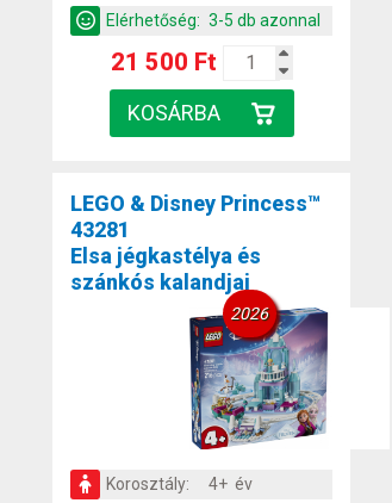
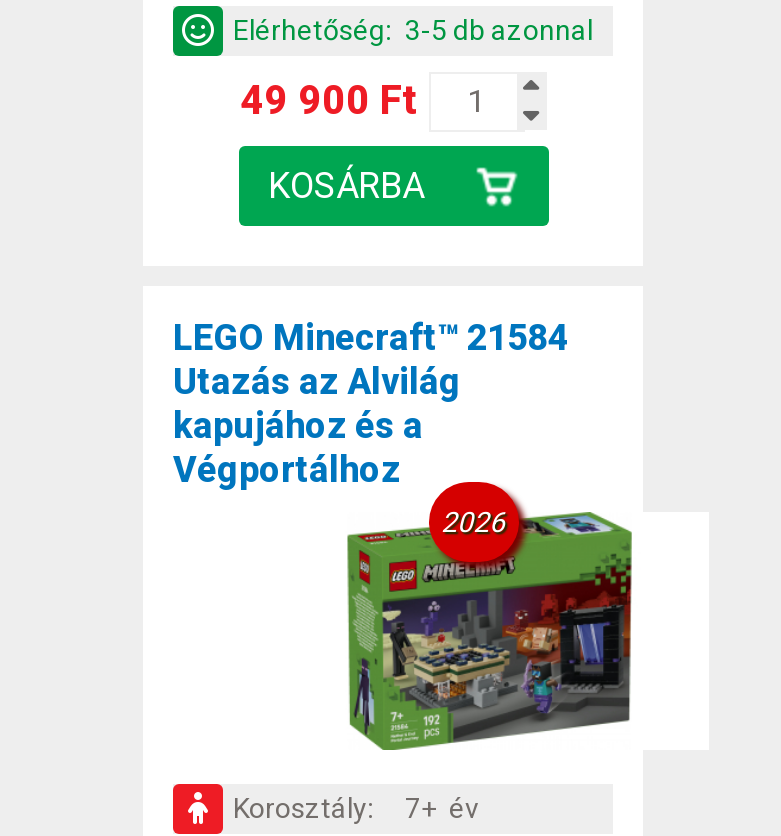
[110,47,216,76] 21 500 Ft -> [240,75,418,123] 49 900 Ft
[70,190,321,294] LEGO & Disney Princess™ | 43281 | Elsa jégkastélya és | szánkós kalandjai -> [173,315,567,489] LEGO Minecraft™ 21584 | Utazás az Alvilág | kapujához és a | Végportálhoz
[106,308,343,493] [image] | Korosztály: 4+ év -> [233,512,633,823] [image] | Korosztály: 7+ év

